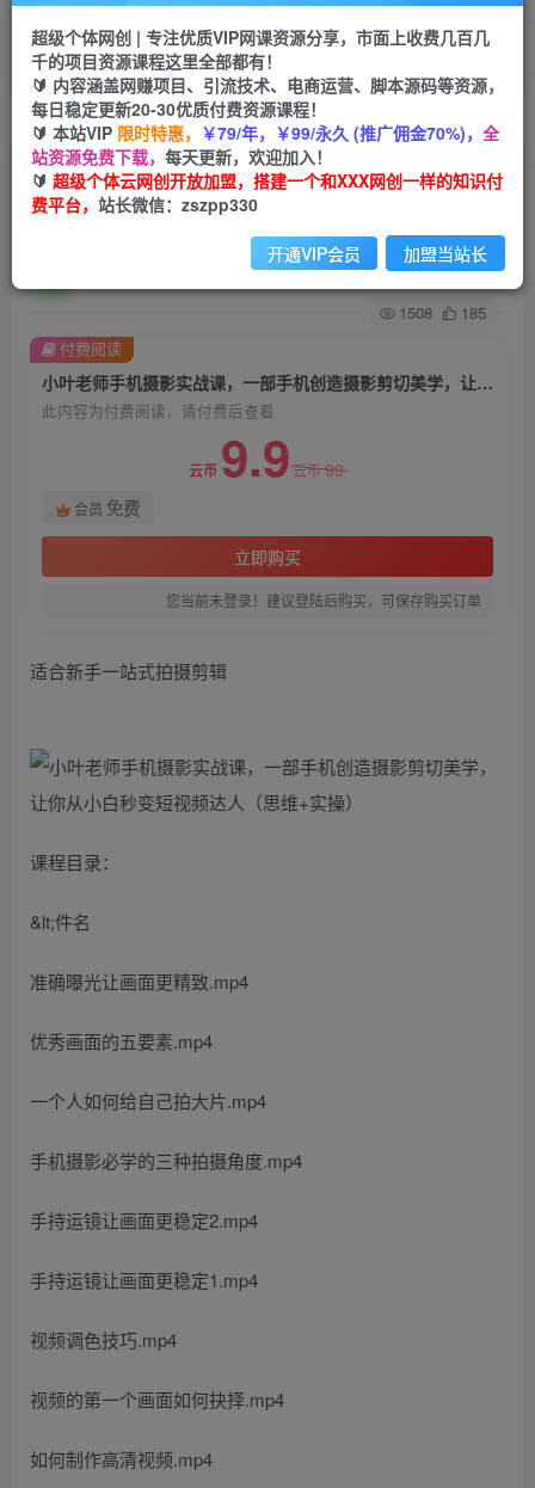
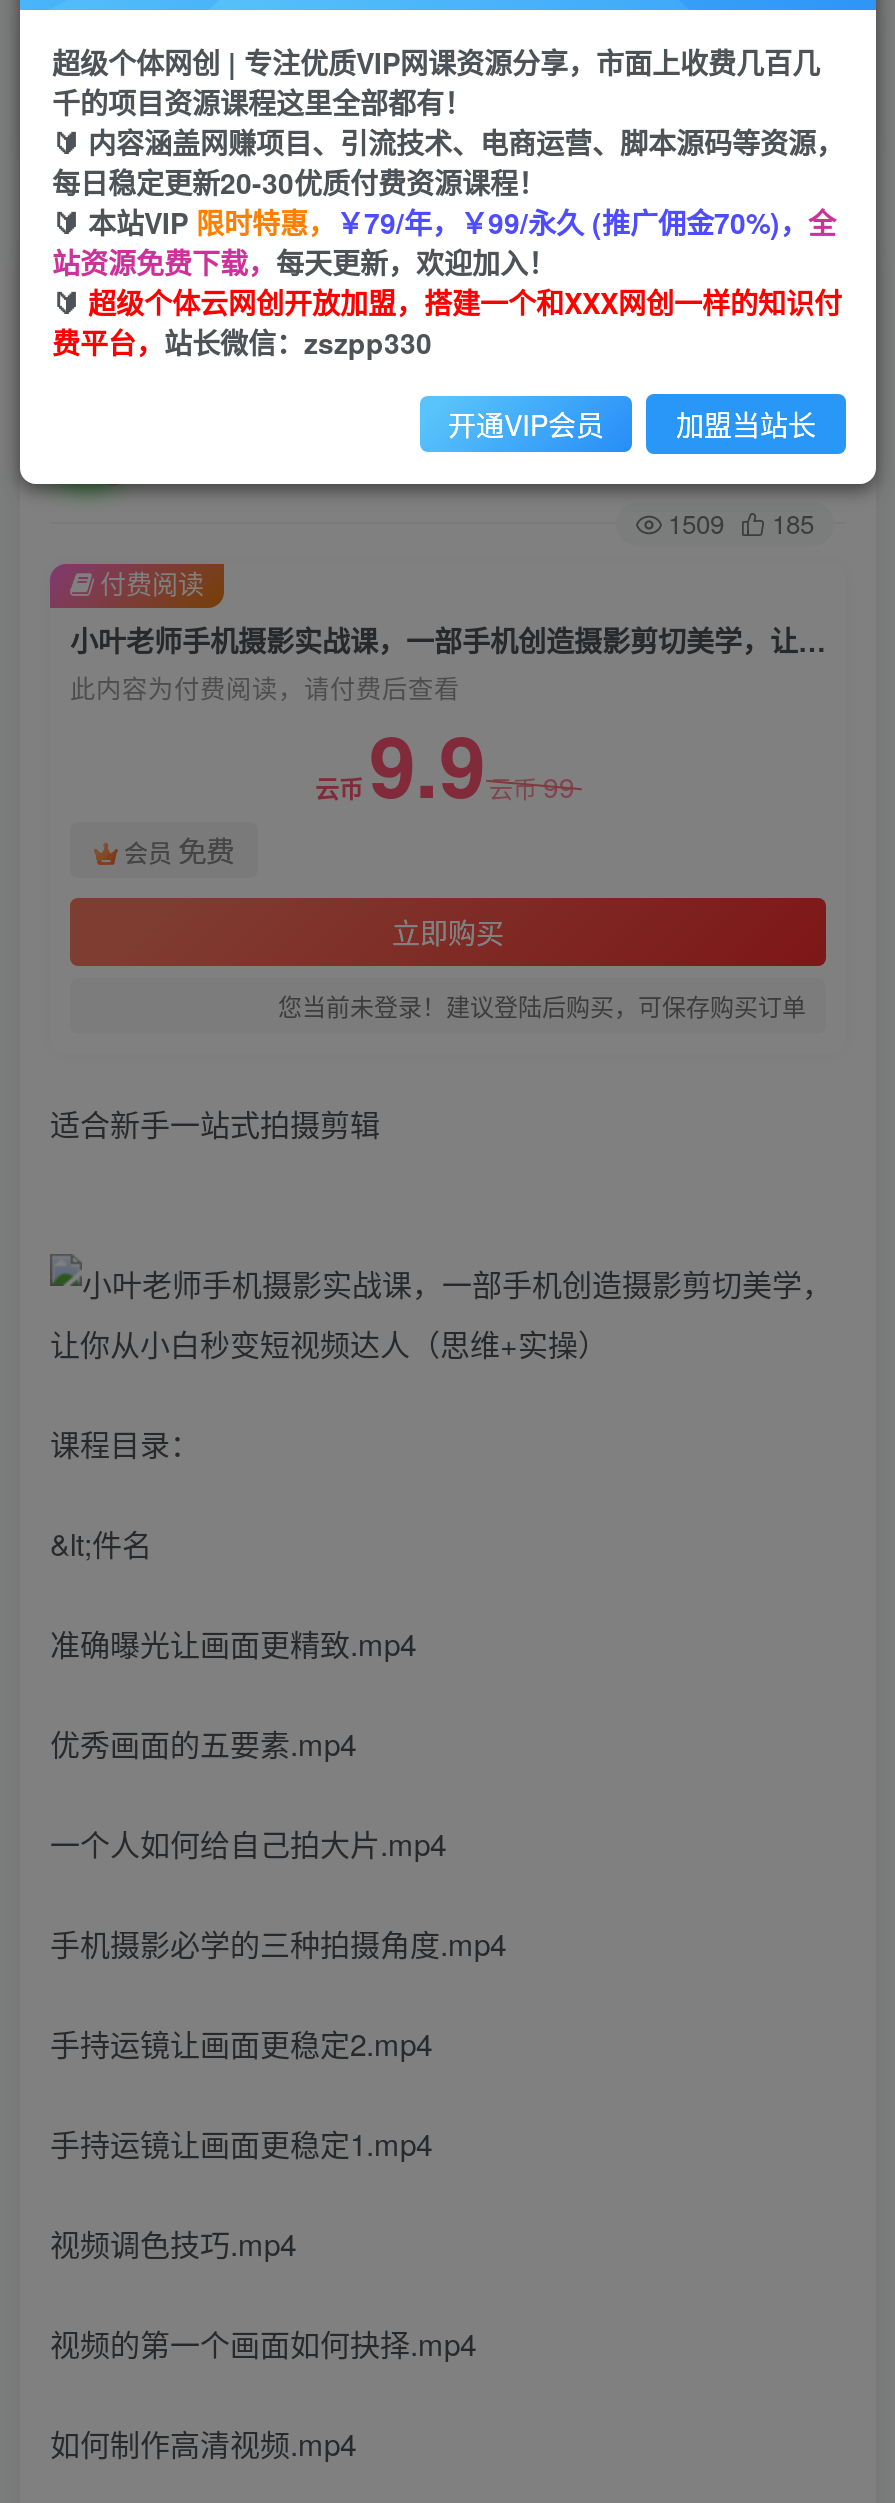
[399,301,486,324] 1508 185 -> [668,504,814,542] 1509 185

